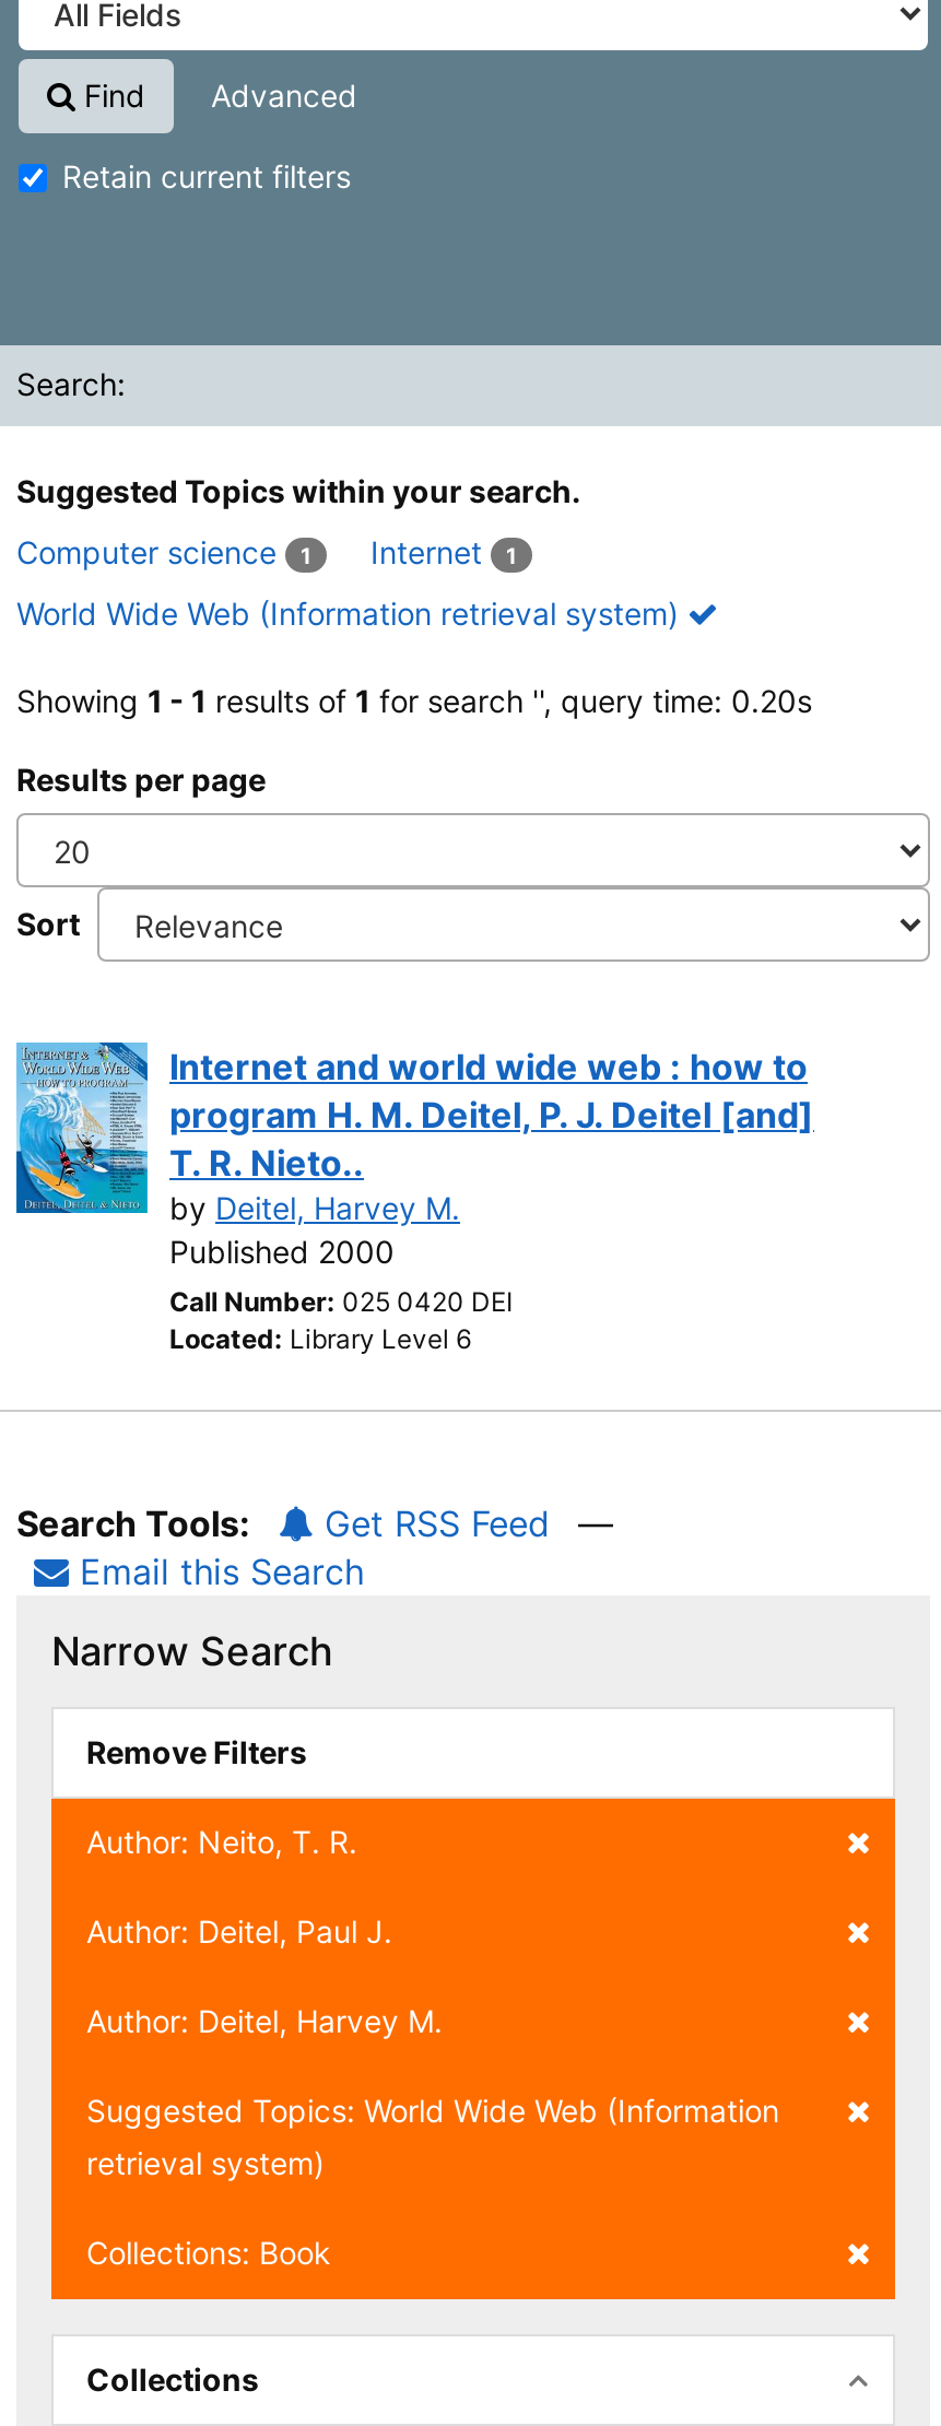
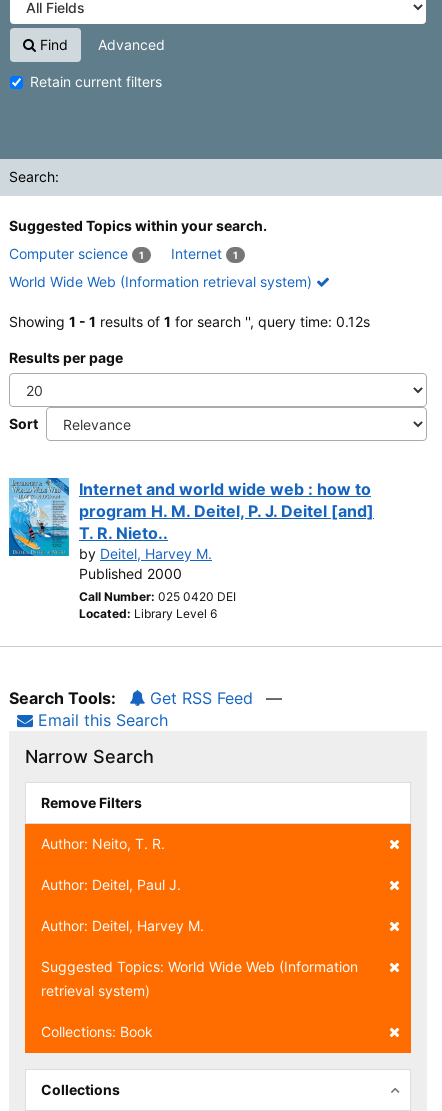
[16,682,812,719] Showing 1 - 1 results of 1 for search ' ', query time: 0.20s -> [9,313,370,330] Showing 1 - 1 results of 1 for search ' ', query time: 0.12s

